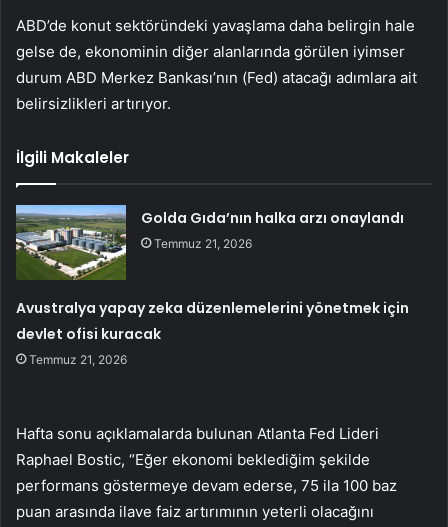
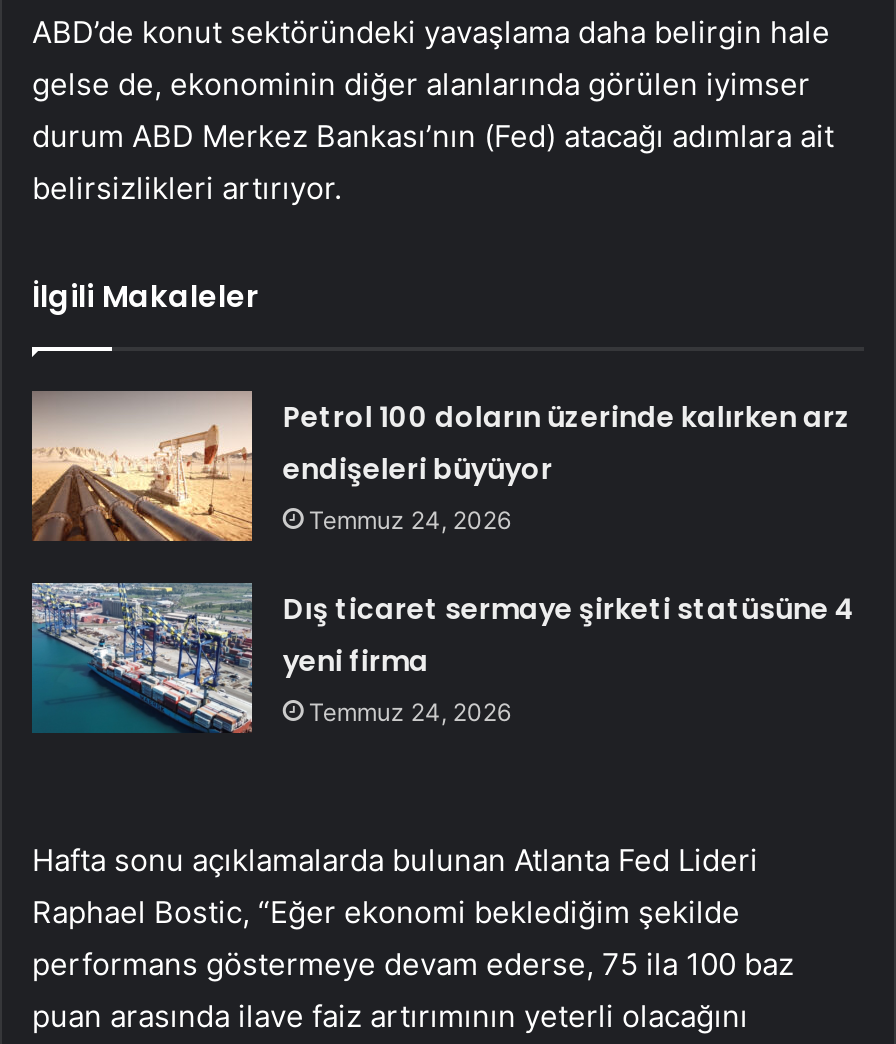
[15,204,404,280] [image] | Golda Gıda’nın halka arzı onaylandı | Temmuz 21, 2026 -> [30,389,851,543] [image] | Petrol 100 doların üzerinde kalırken arz | endişeleri büyüyor | Temmuz 24, 2026
[16,298,409,367] Avustralya yapay zeka düzenlemelerini yönetmek için | devlet ofisi kuracak | Temmuz 21, 2026 -> [283,590,855,728] Dış ticaret sermaye şirketi statüsüne 4 | yeni firma | Temmuz 24, 2026

